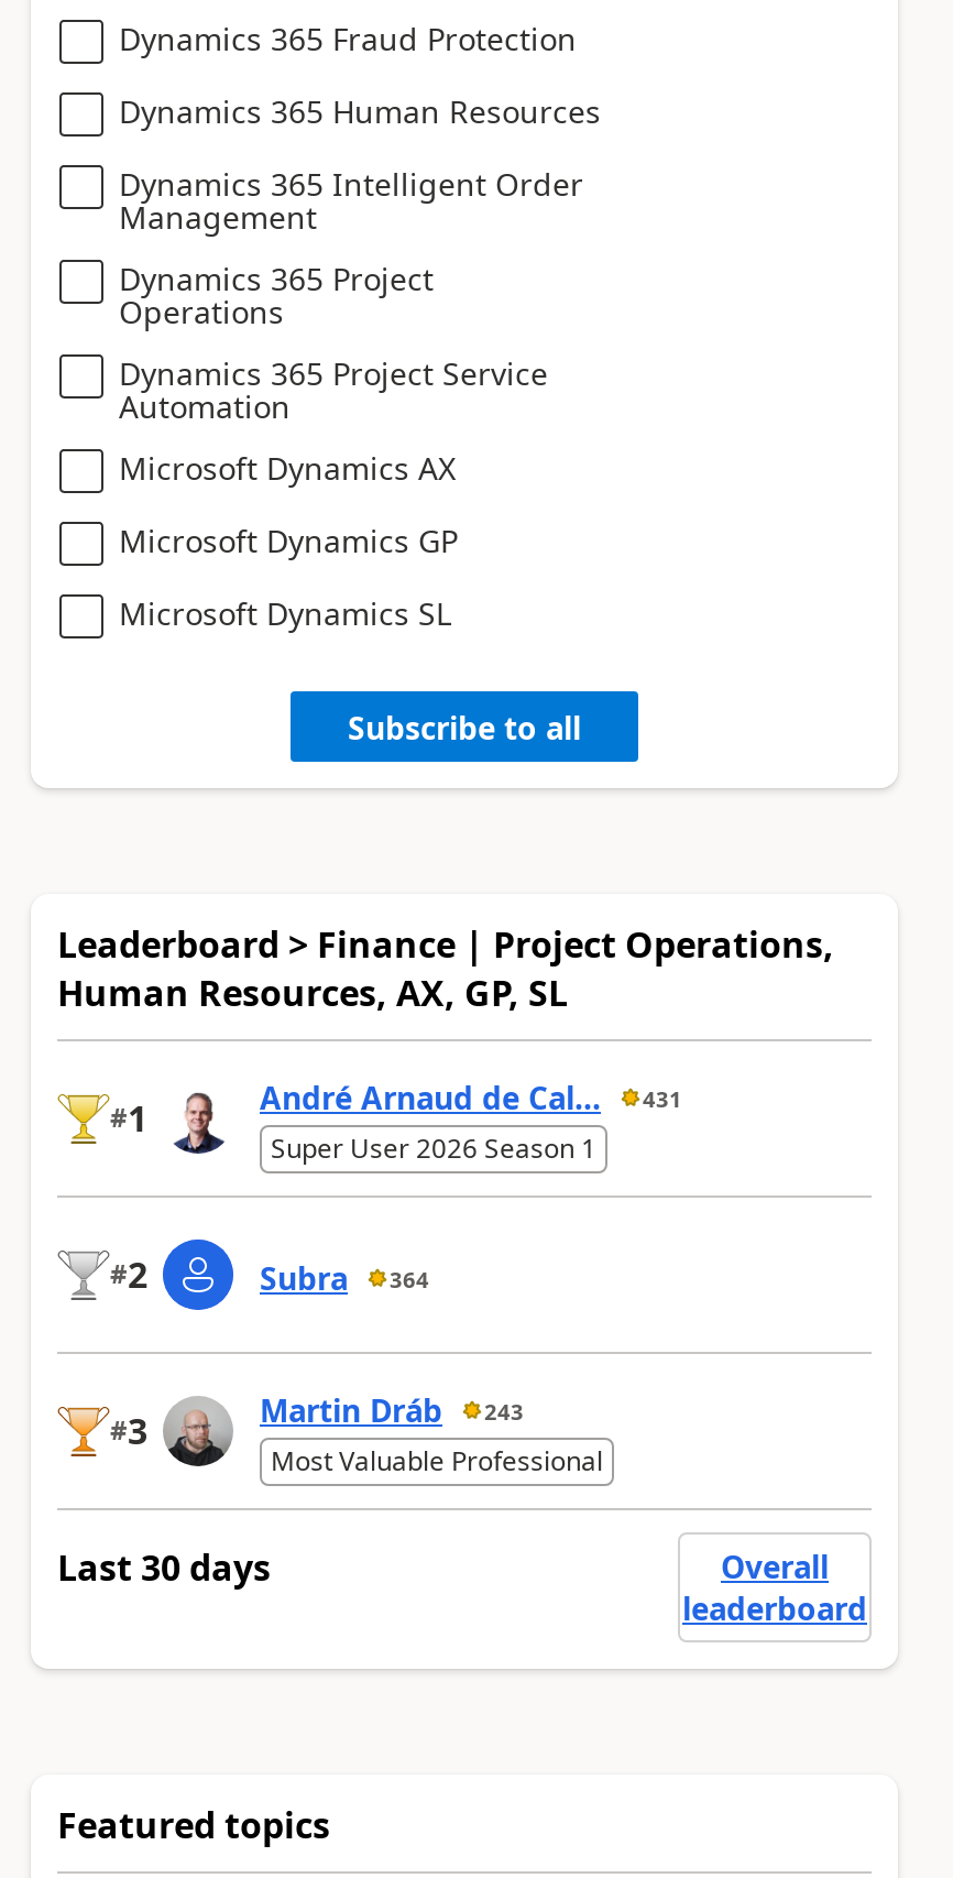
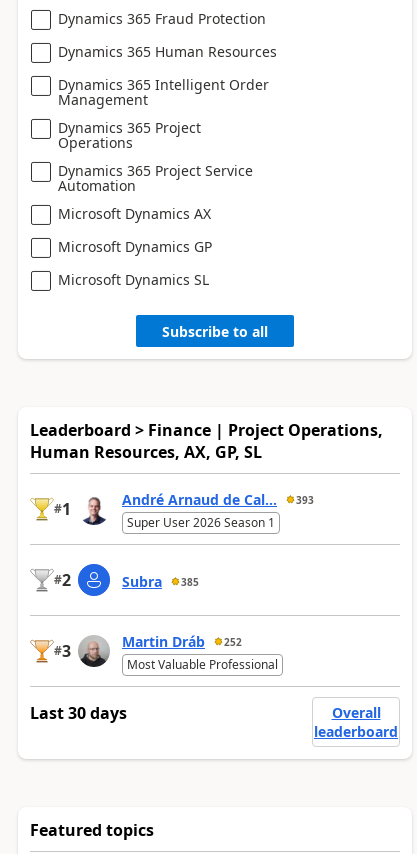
[260,1077,682,1119] André Arnaud de Cal... 431 -> [122,490,314,509] André Arnaud de Cal... 393
[260,1258,429,1299] Subra 364 -> [122,572,199,591] Subra 385
[260,1390,524,1432] Martin Dráb 243 -> [122,632,242,651] Martin Dráb 252

